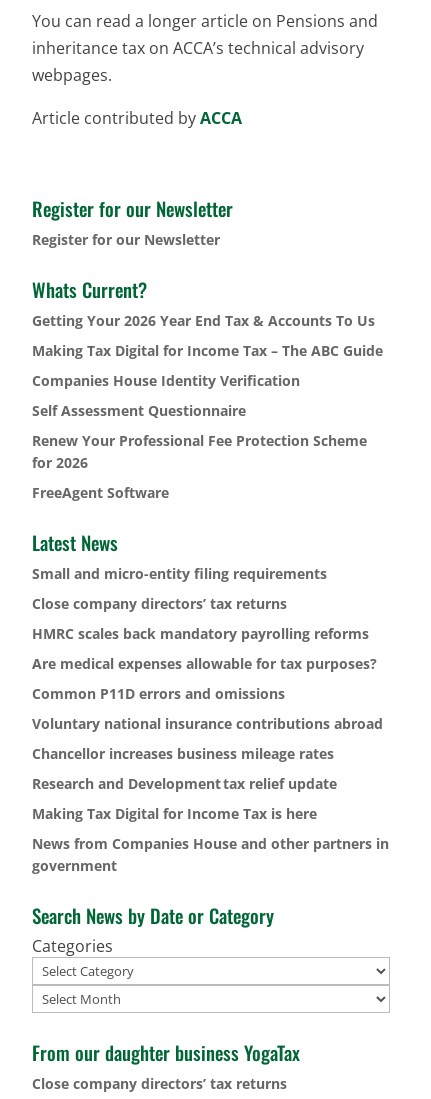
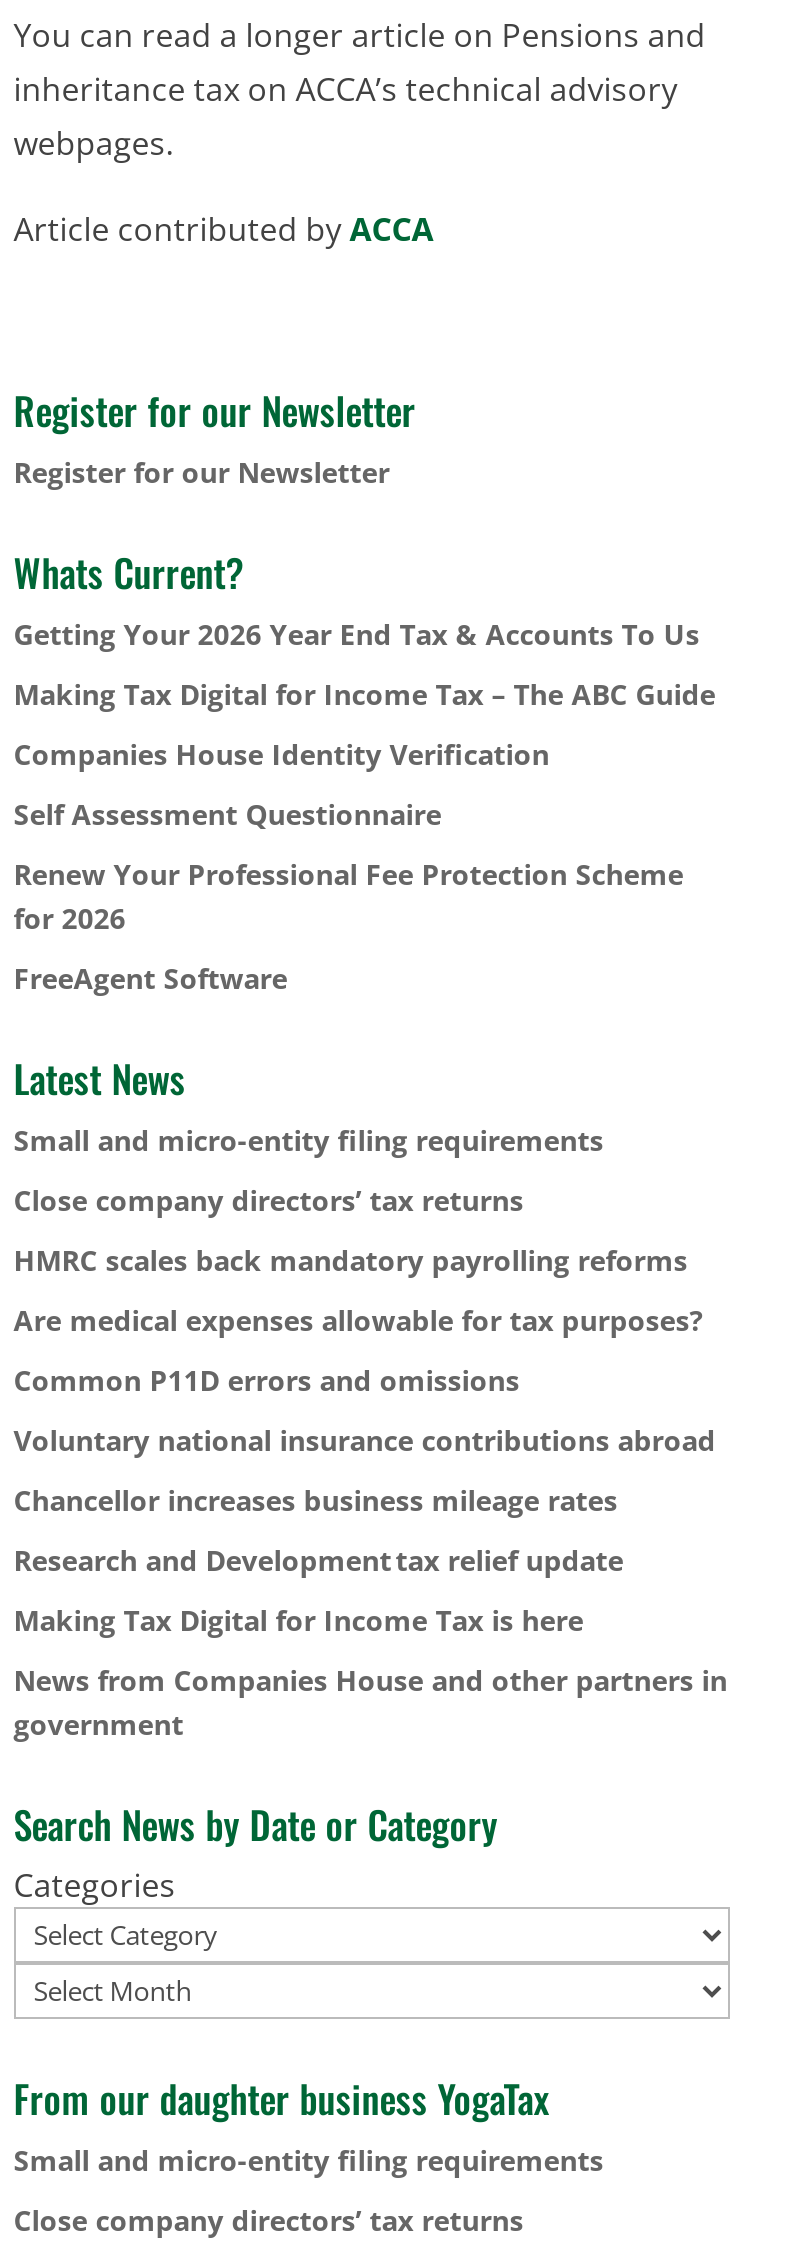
none -> [14,2141,604,2179] Small and micro-entity filing requirements

